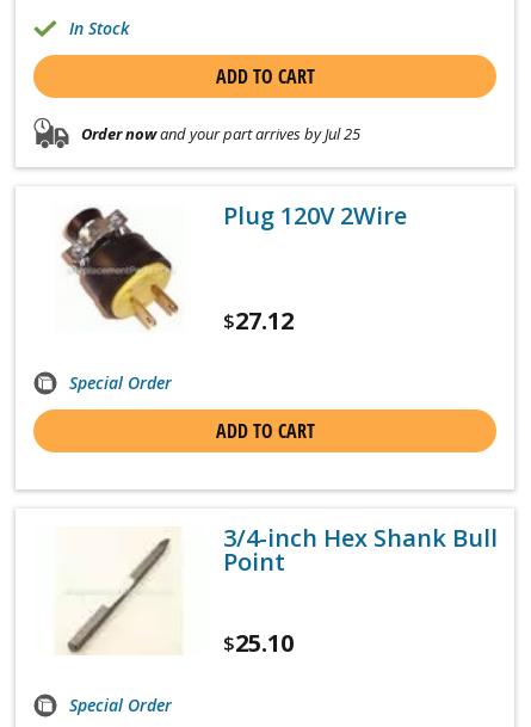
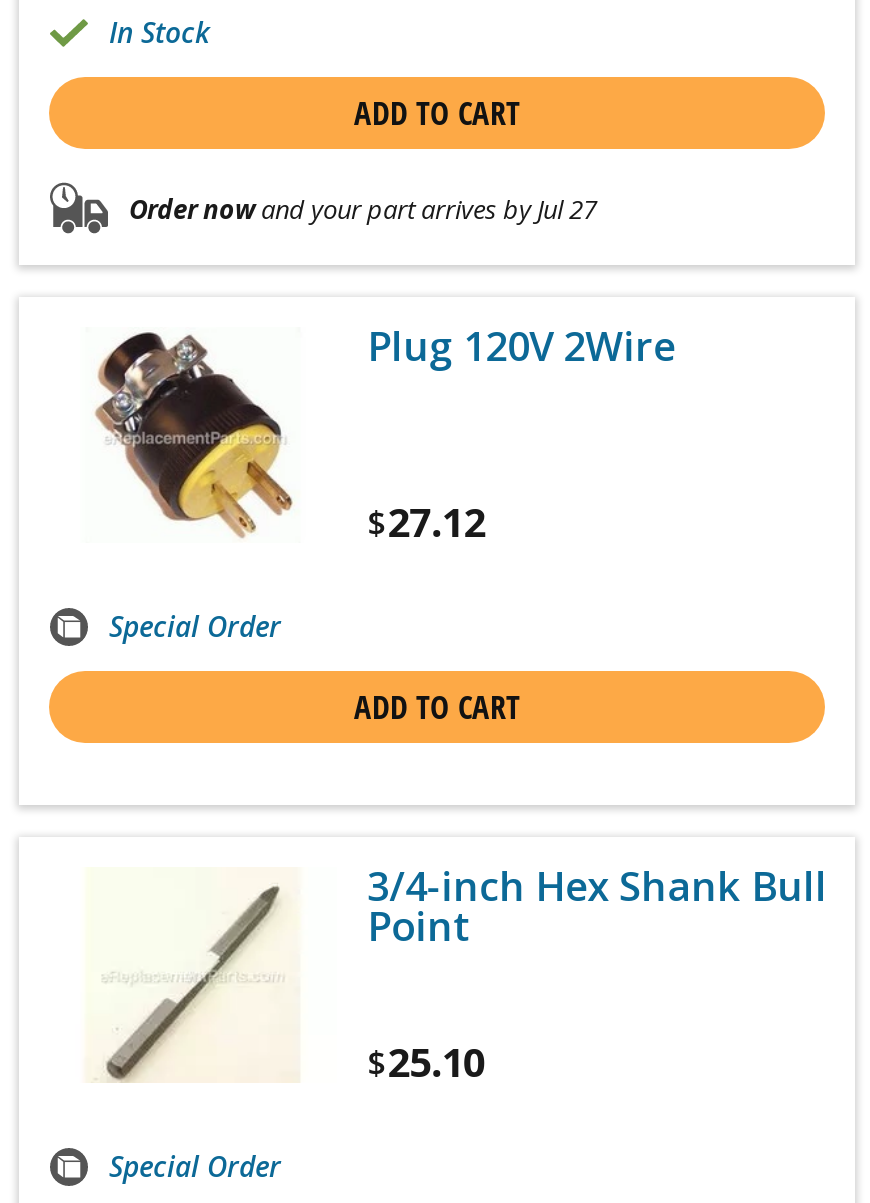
[81,122,360,144] Order nowand your part arrives by Jul 25 -> [129,190,597,226] Order nowand your part arrives by Jul 27

